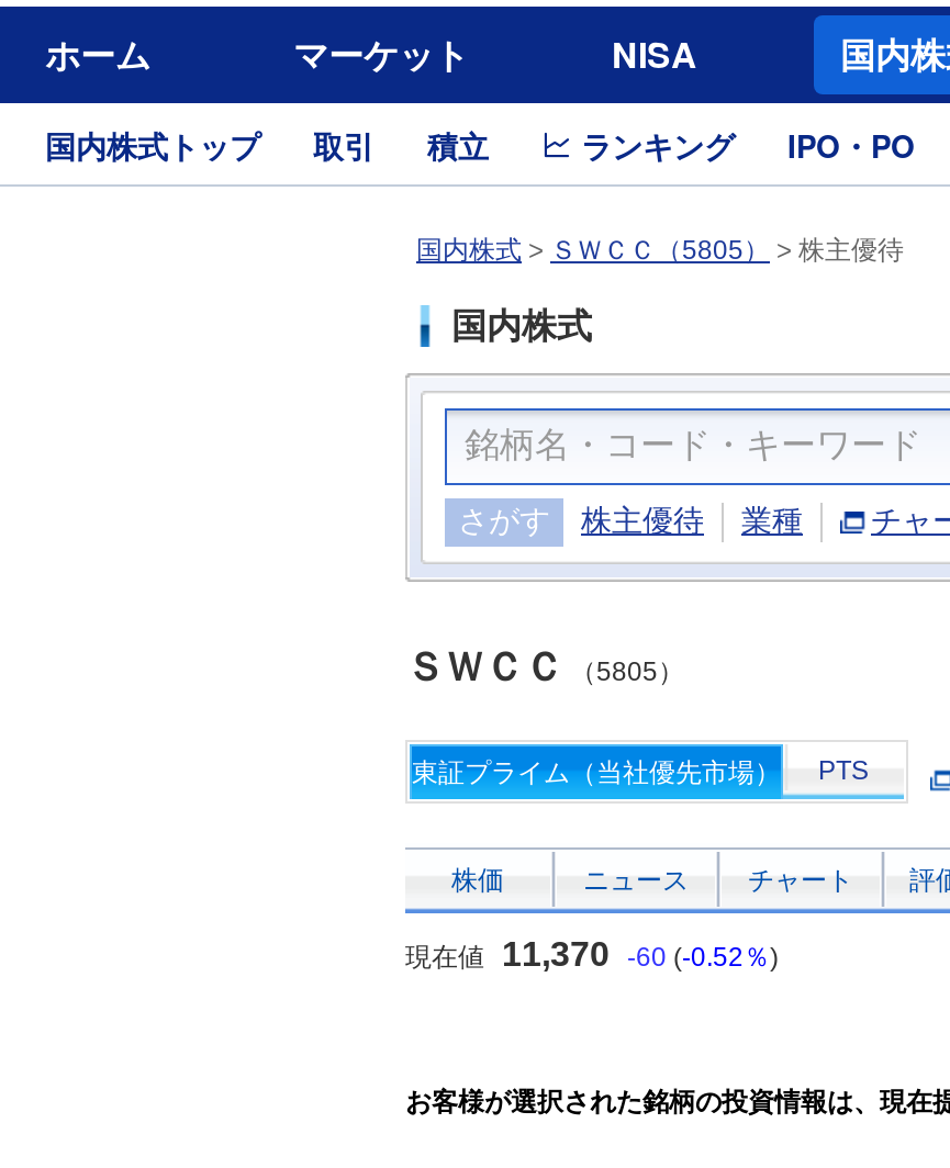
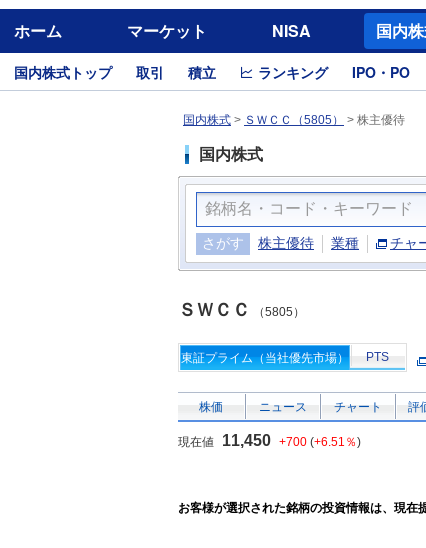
[405,935,779,973] 現在値 11,370 -60 (-0.52％) -> [178,432,361,449] 現在値 11,450 +700 (+6.51％)

